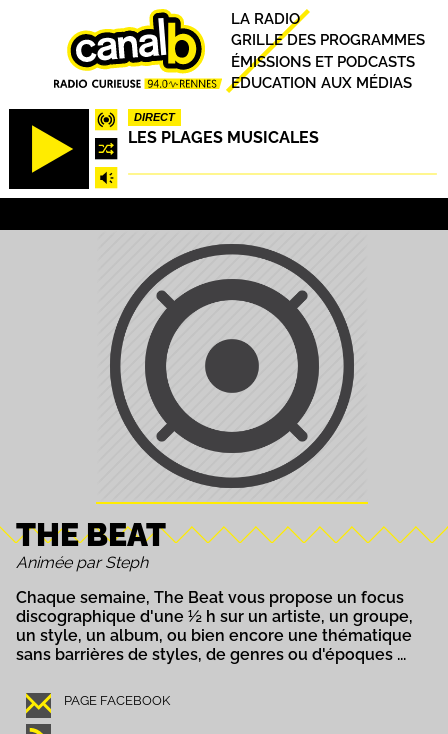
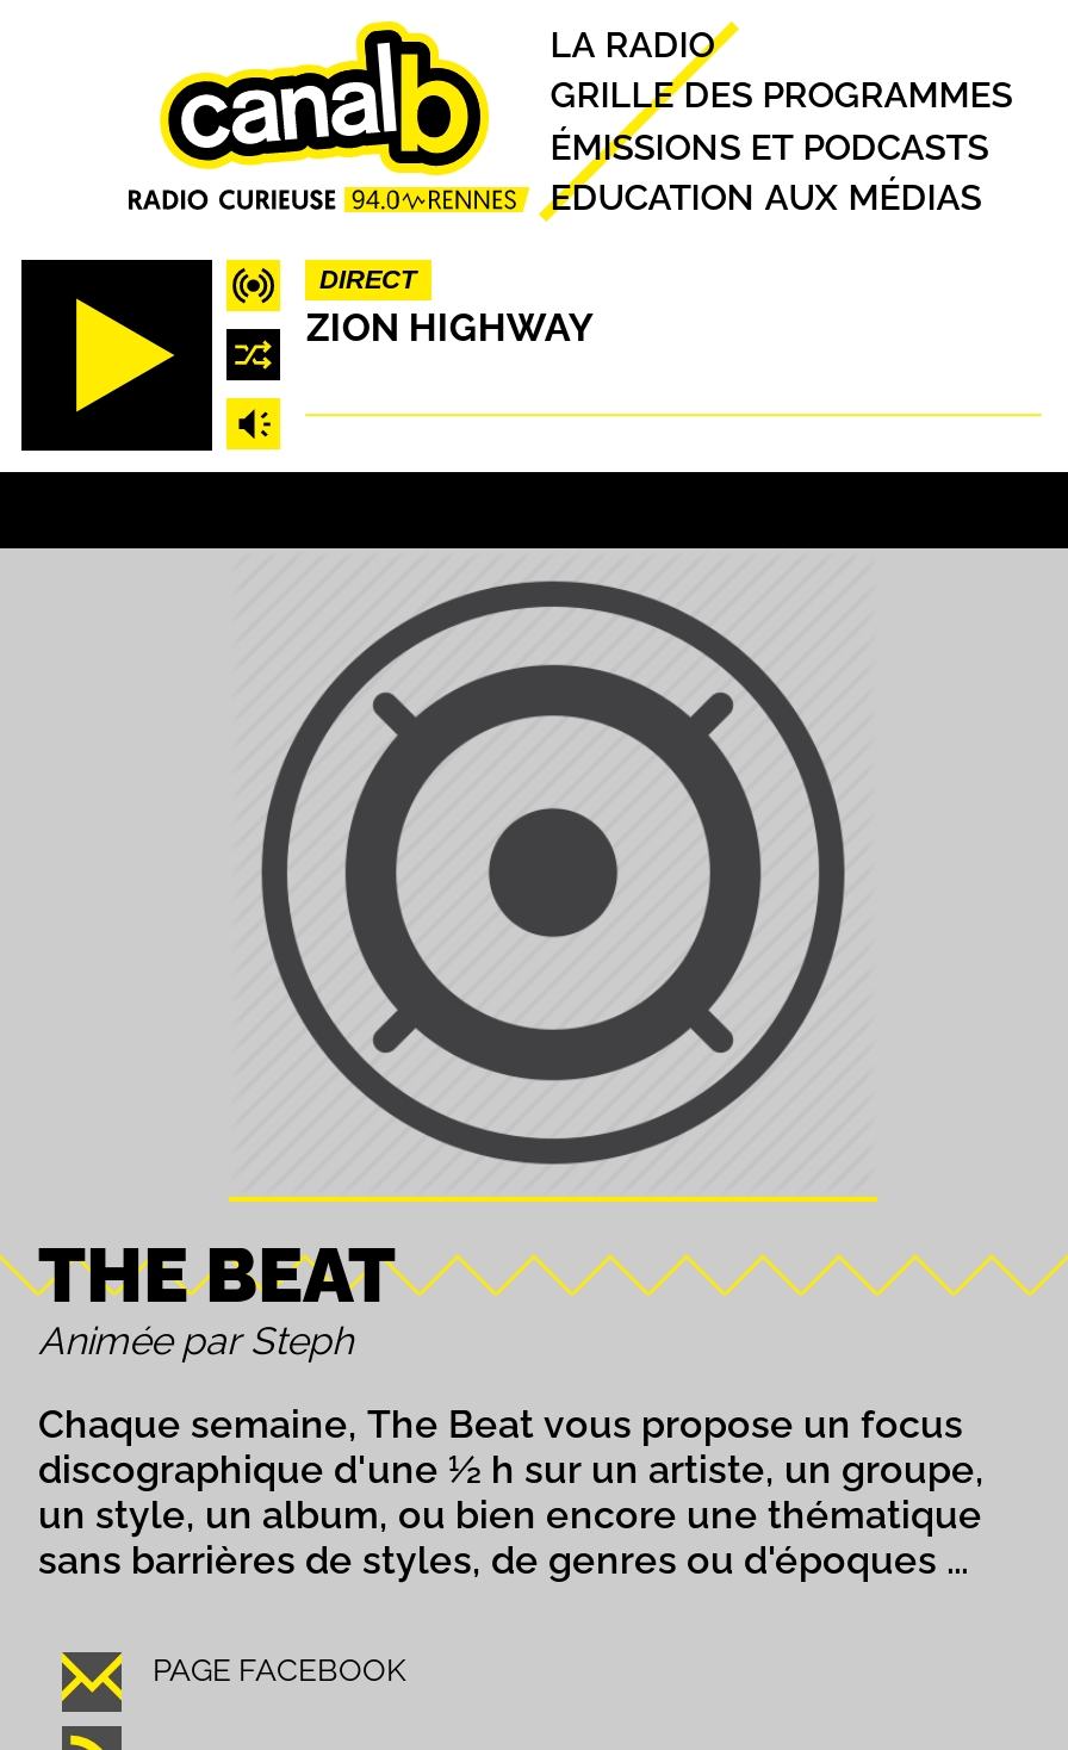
[128,128,319,147] LES PLAGES MUSICALES -> [306,305,595,351] ZION HIGHWAY

